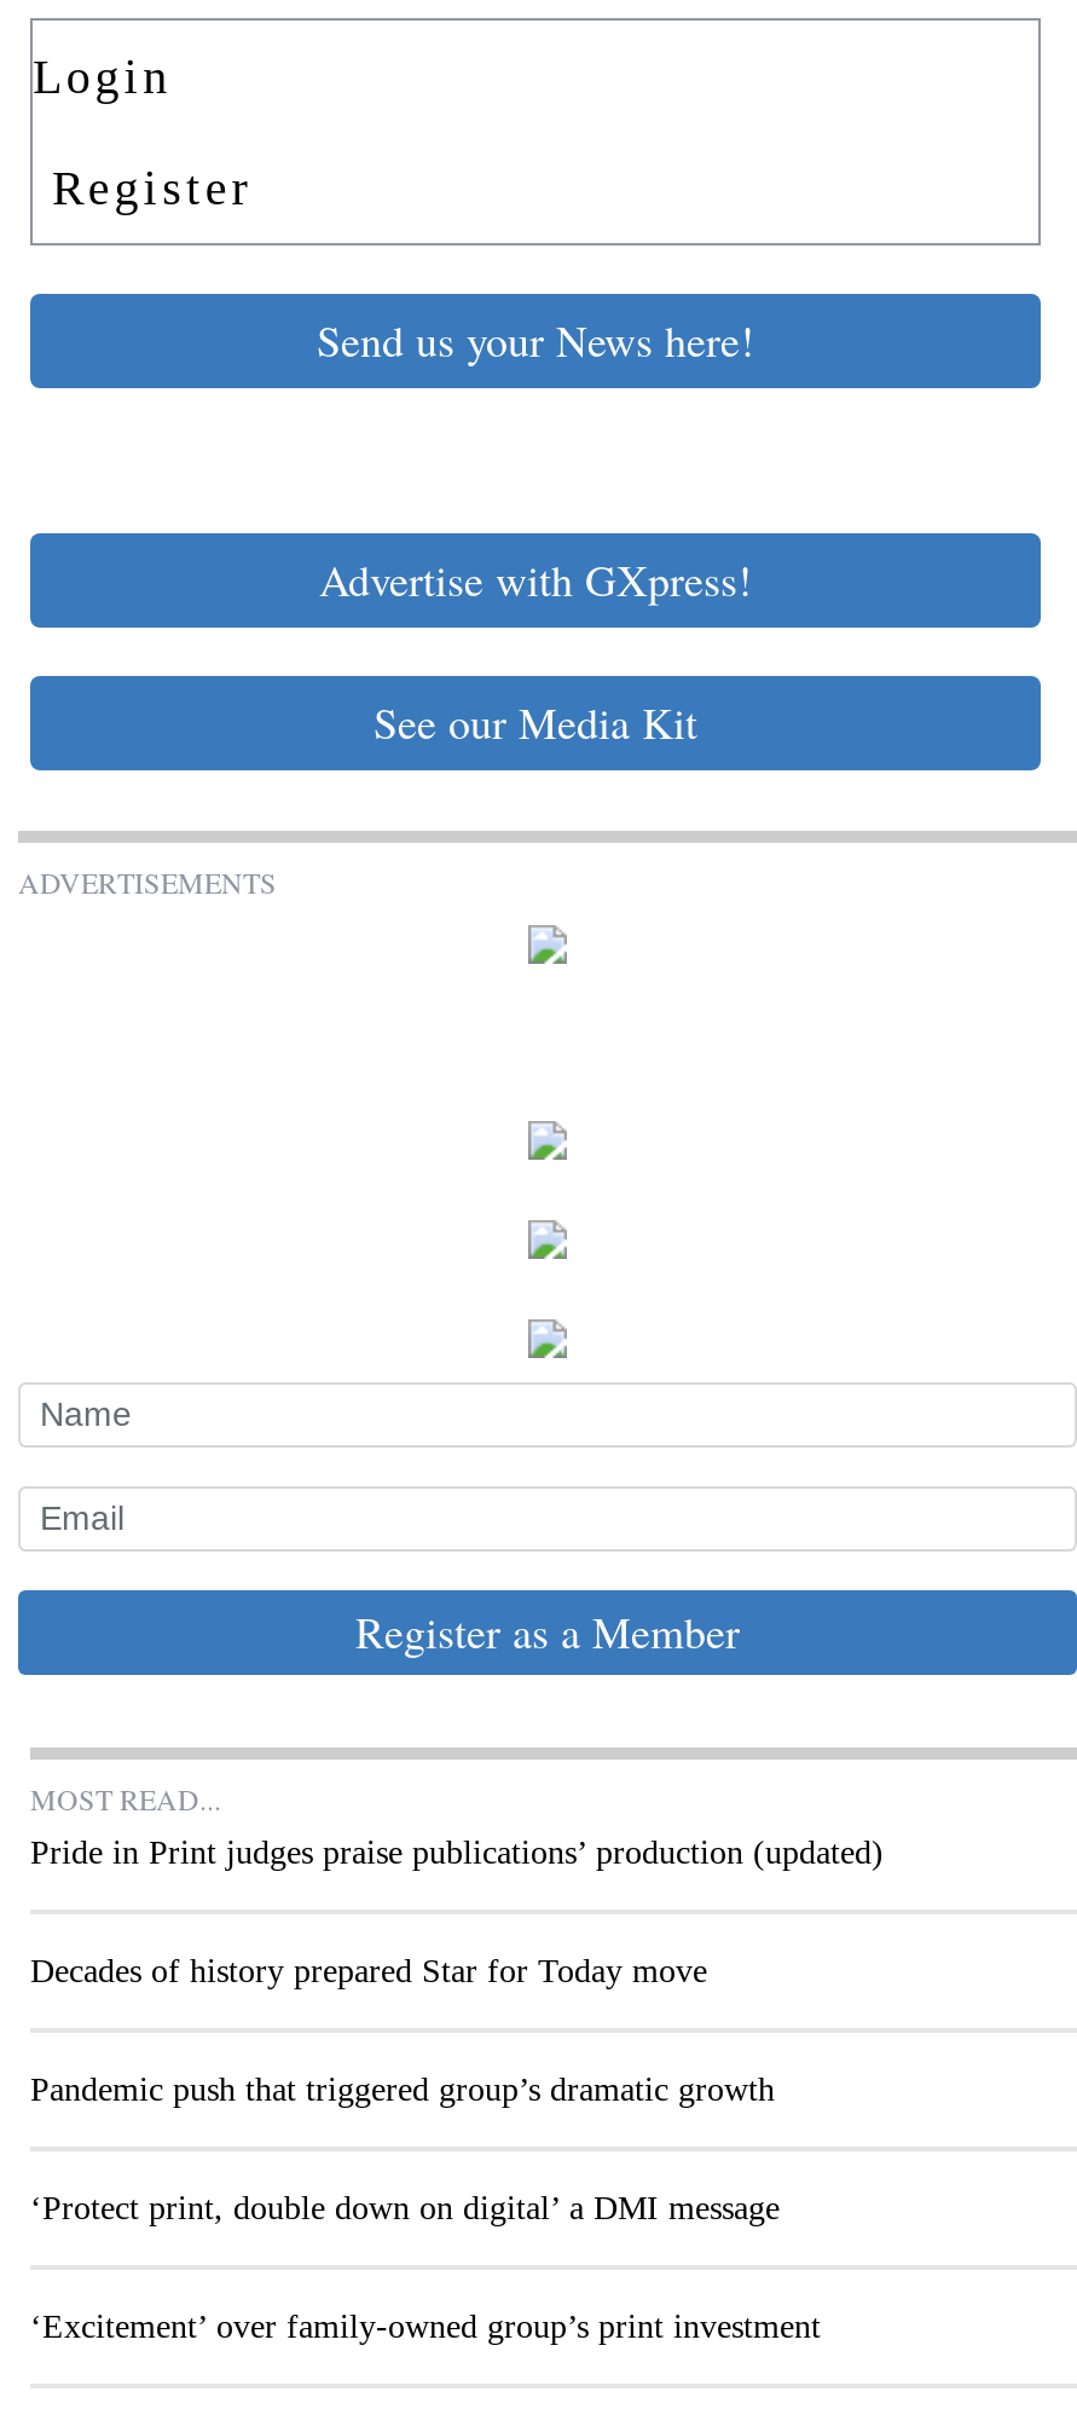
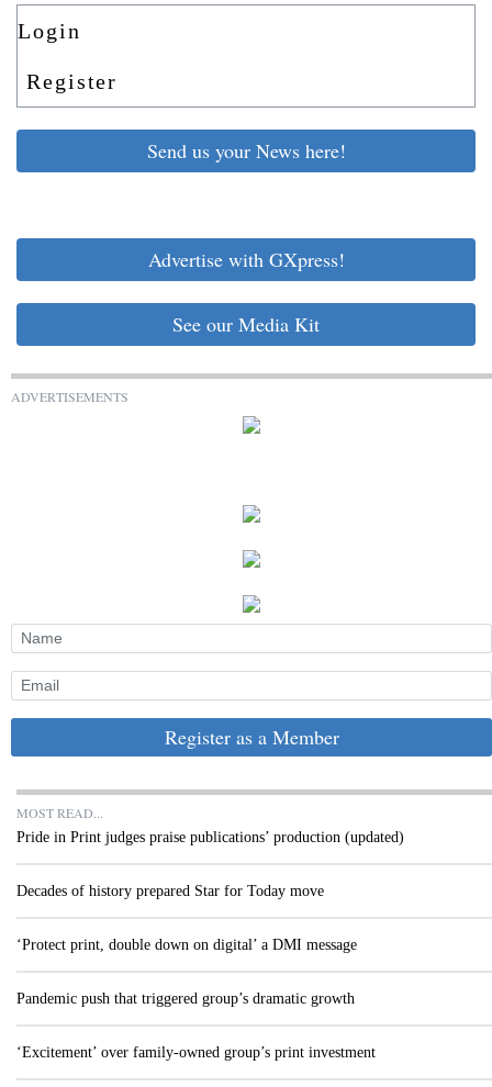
moved [30,2071,775,2107] -> [16,990,355,1006]: Pandemic push that triggered group’s dramatic growth
moved [30,2189,780,2225] -> [16,936,357,953]: ‘Protect print, double down on digital’ a DMI message

